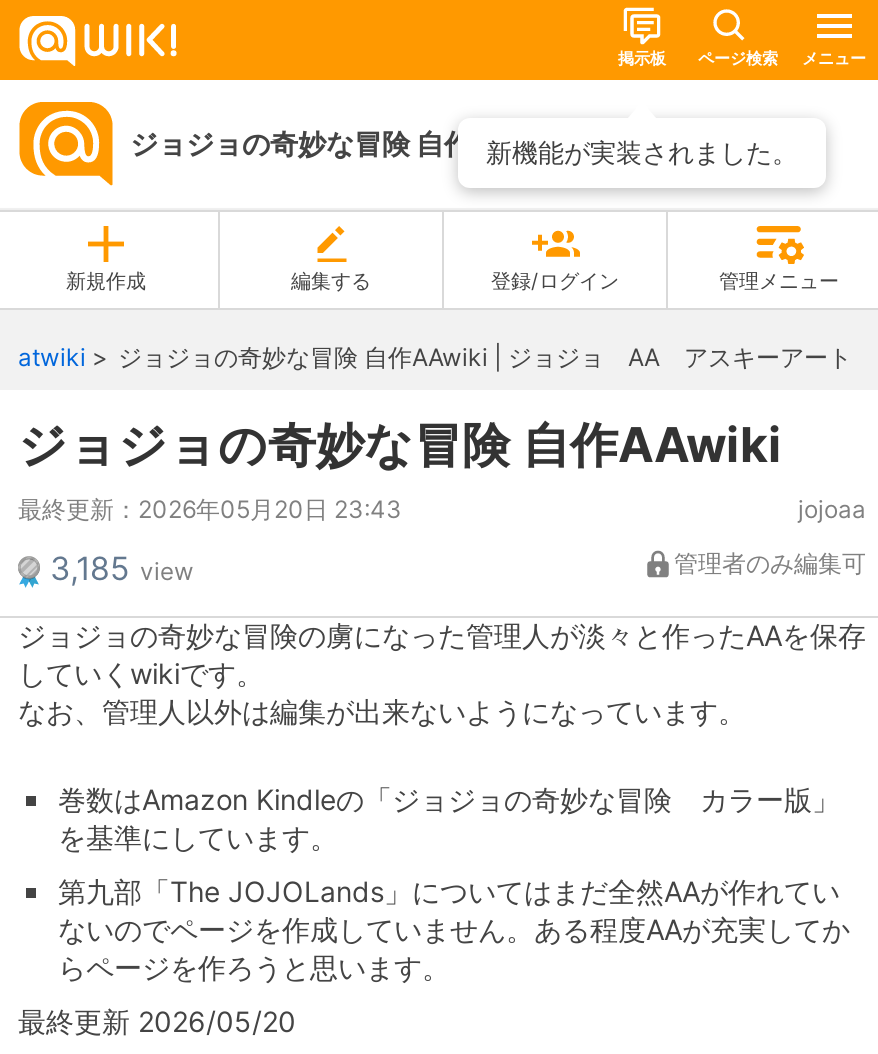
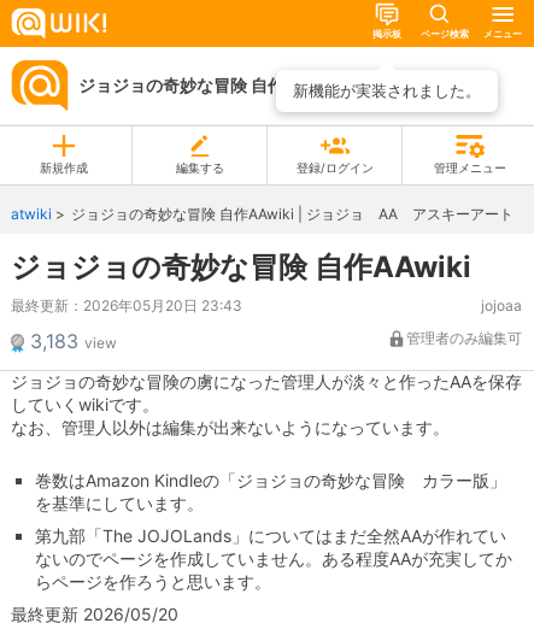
[50,548,194,588] 3,185 view -> [30,329,117,353] 3,183 view

